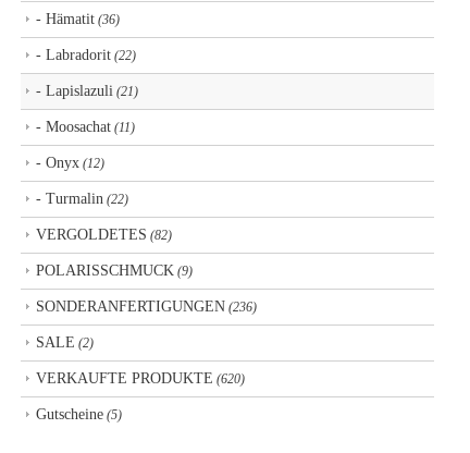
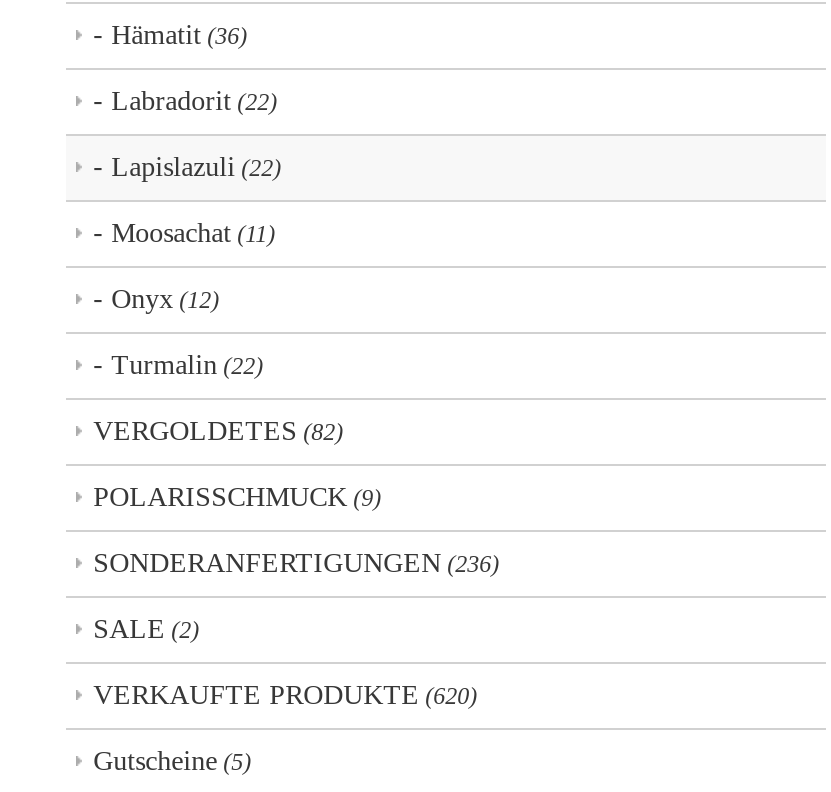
[35,83,138,100] - Lapislazuli (21) -> [93,153,281,183] - Lapislazuli (22)

